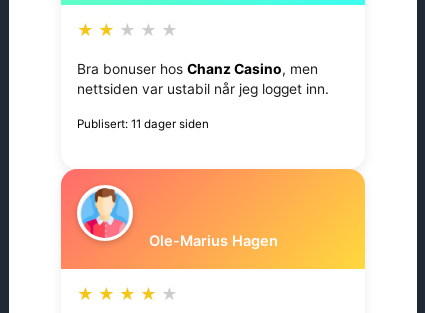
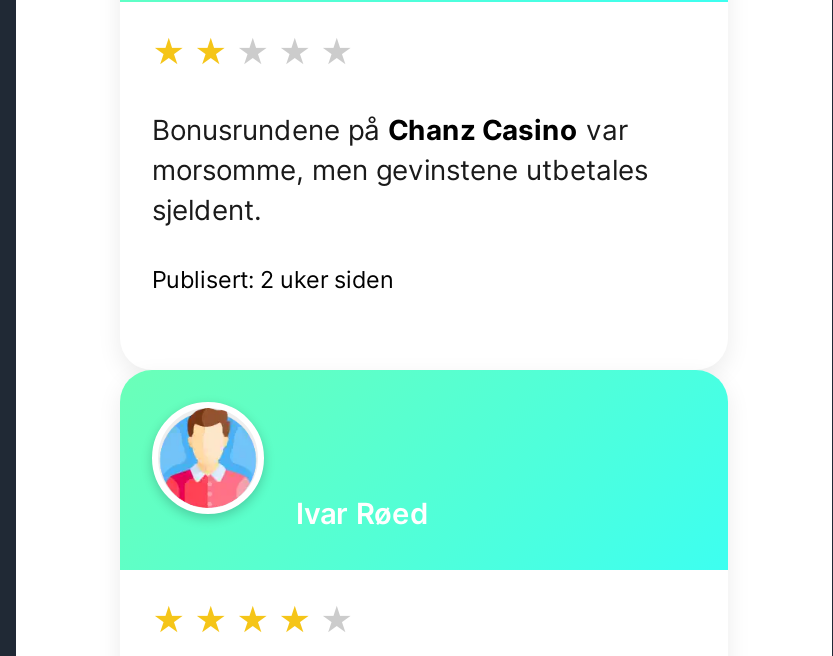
[77,61,329,97] Bra bonuser hos Chanz Casino, men | nettsiden var ustabil når jeg logget inn. -> [152,114,648,226] Bonusrundene på Chanz Casino var | morsomme, men gevinstene utbetales | sjeldent.
[77,117,209,131] Publisert: 11 dager siden -> [152,266,394,294] Publisert: 2 uker siden
[60,168,366,270] [image] | Ole-Marius Hagen -> [118,368,730,572] [image] | Ivar Røed

